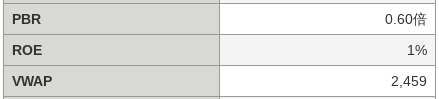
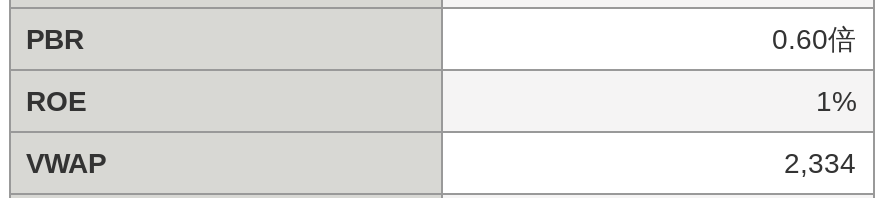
[390,73,426,89] 2,459 -> [784,146,856,178] 2,334

